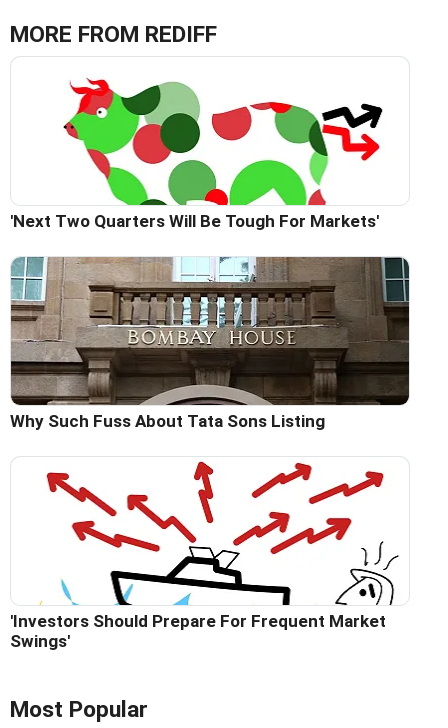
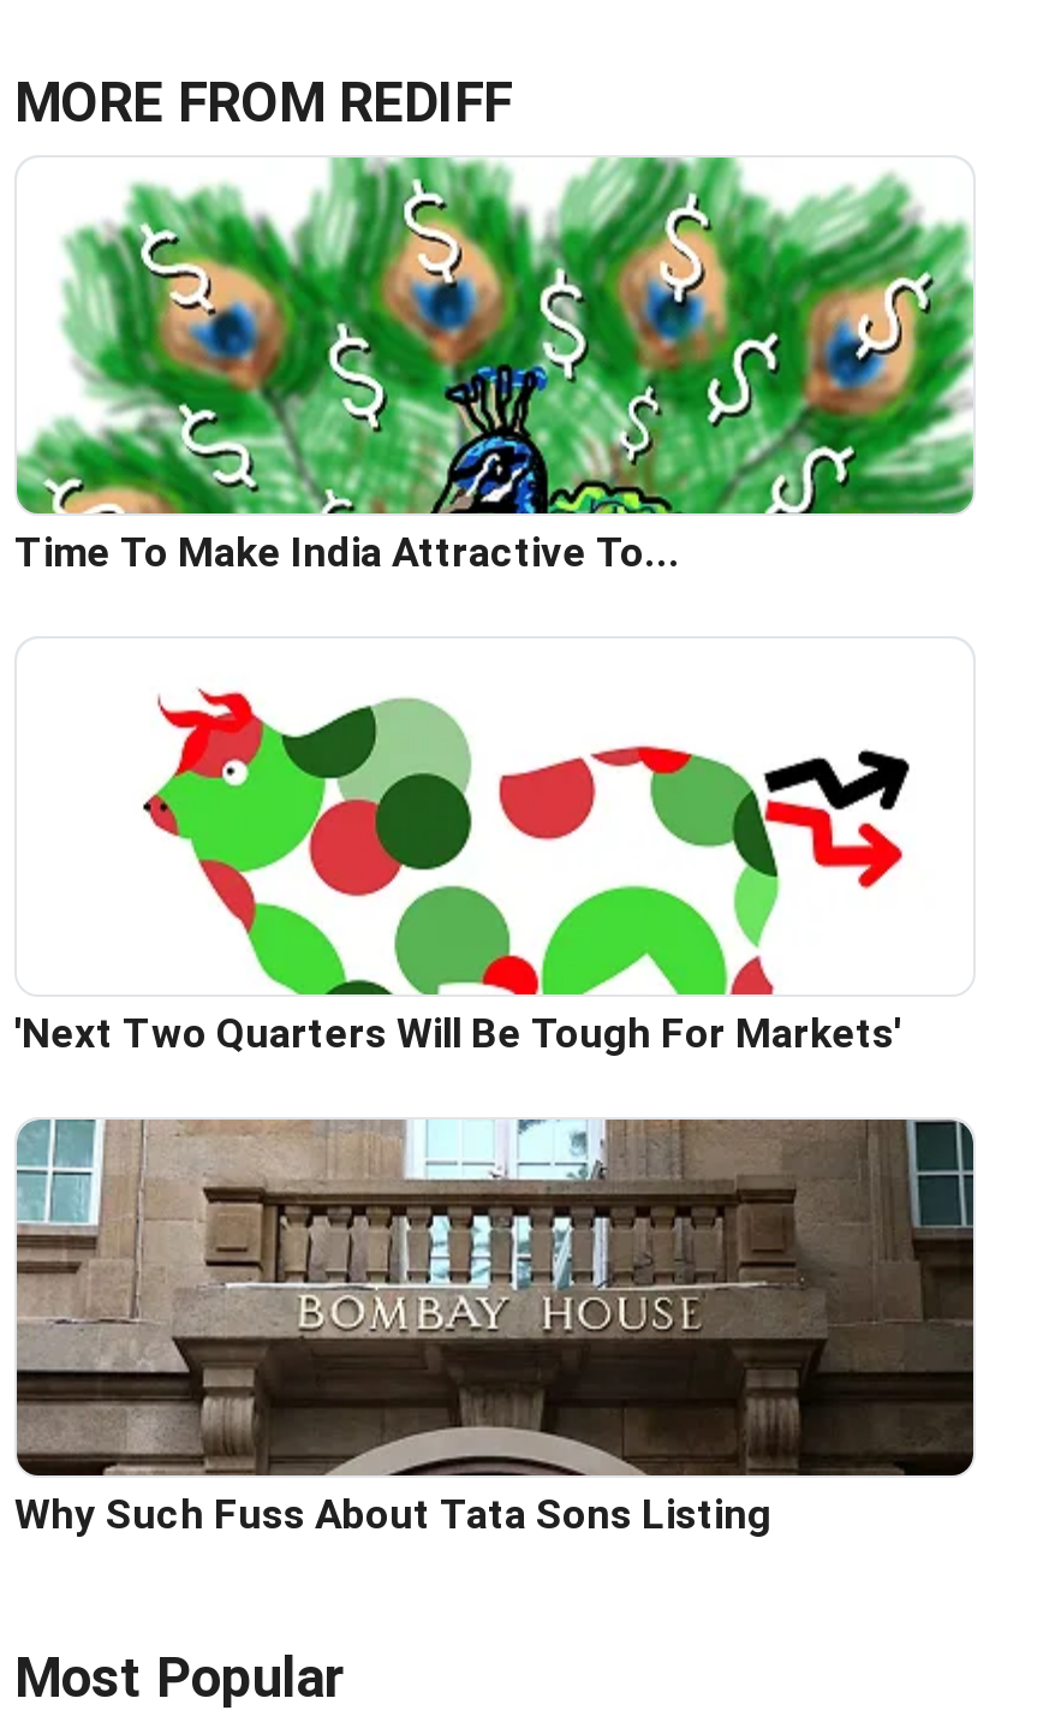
none -> [14,155,976,576] [image] | Time To Make India Attractive To...
moved [10,74,379,431] -> [14,679,901,1538]: [image] | 'Next Two Quarters Will Be Tough For Markets' | Why Such Fuss About Tata Sons Listing
[10,461,399,651] [image] | 'Investors Should Prepare For Frequent Market | Swings' -> none

